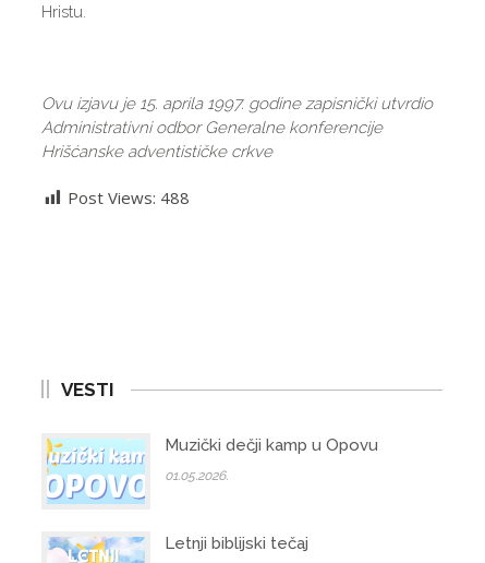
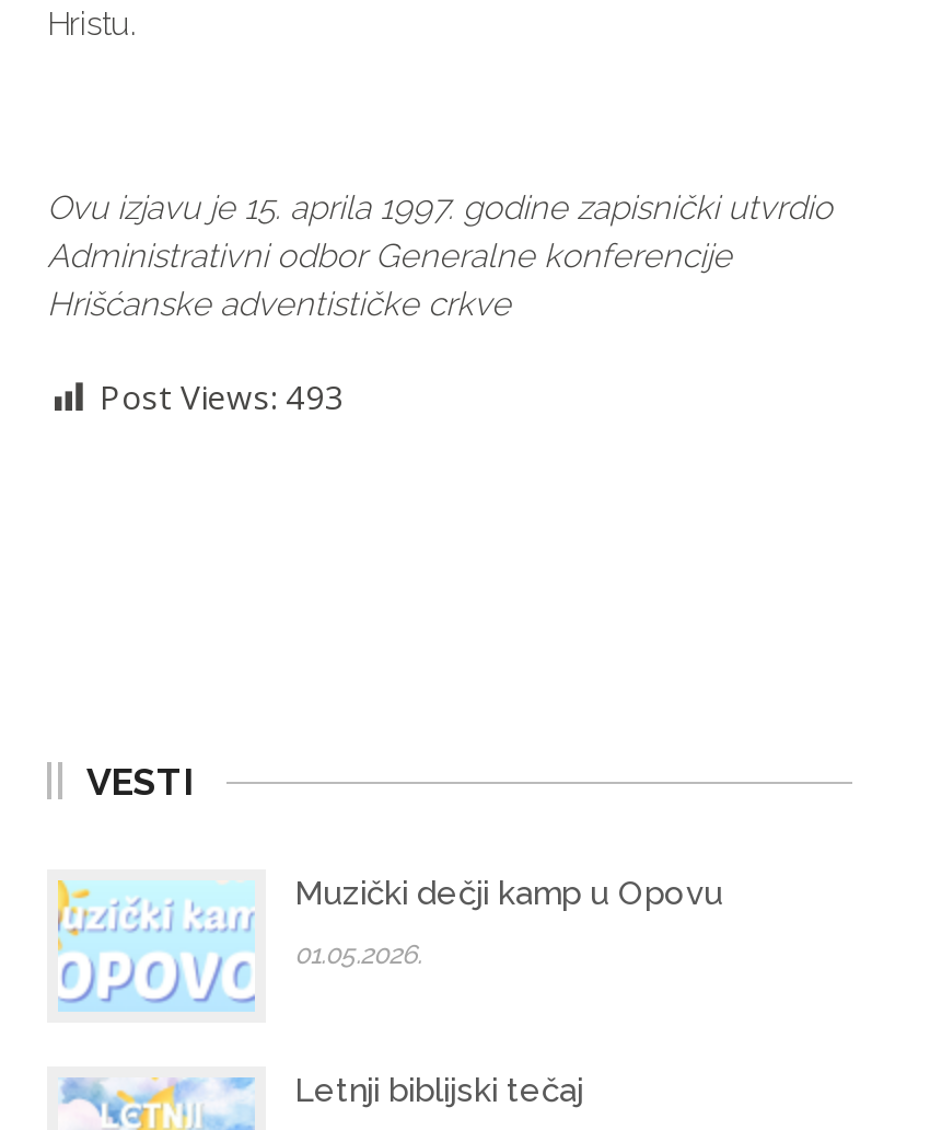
[68,187,190,208] Post Views: 488 -> [100,374,345,418] Post Views: 493

